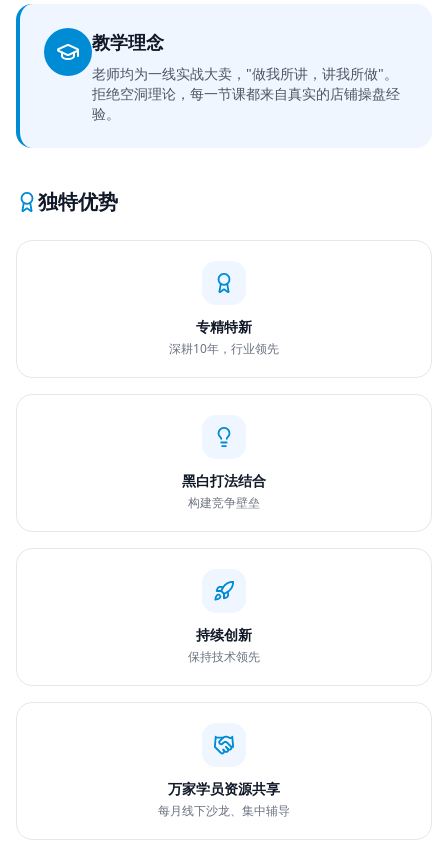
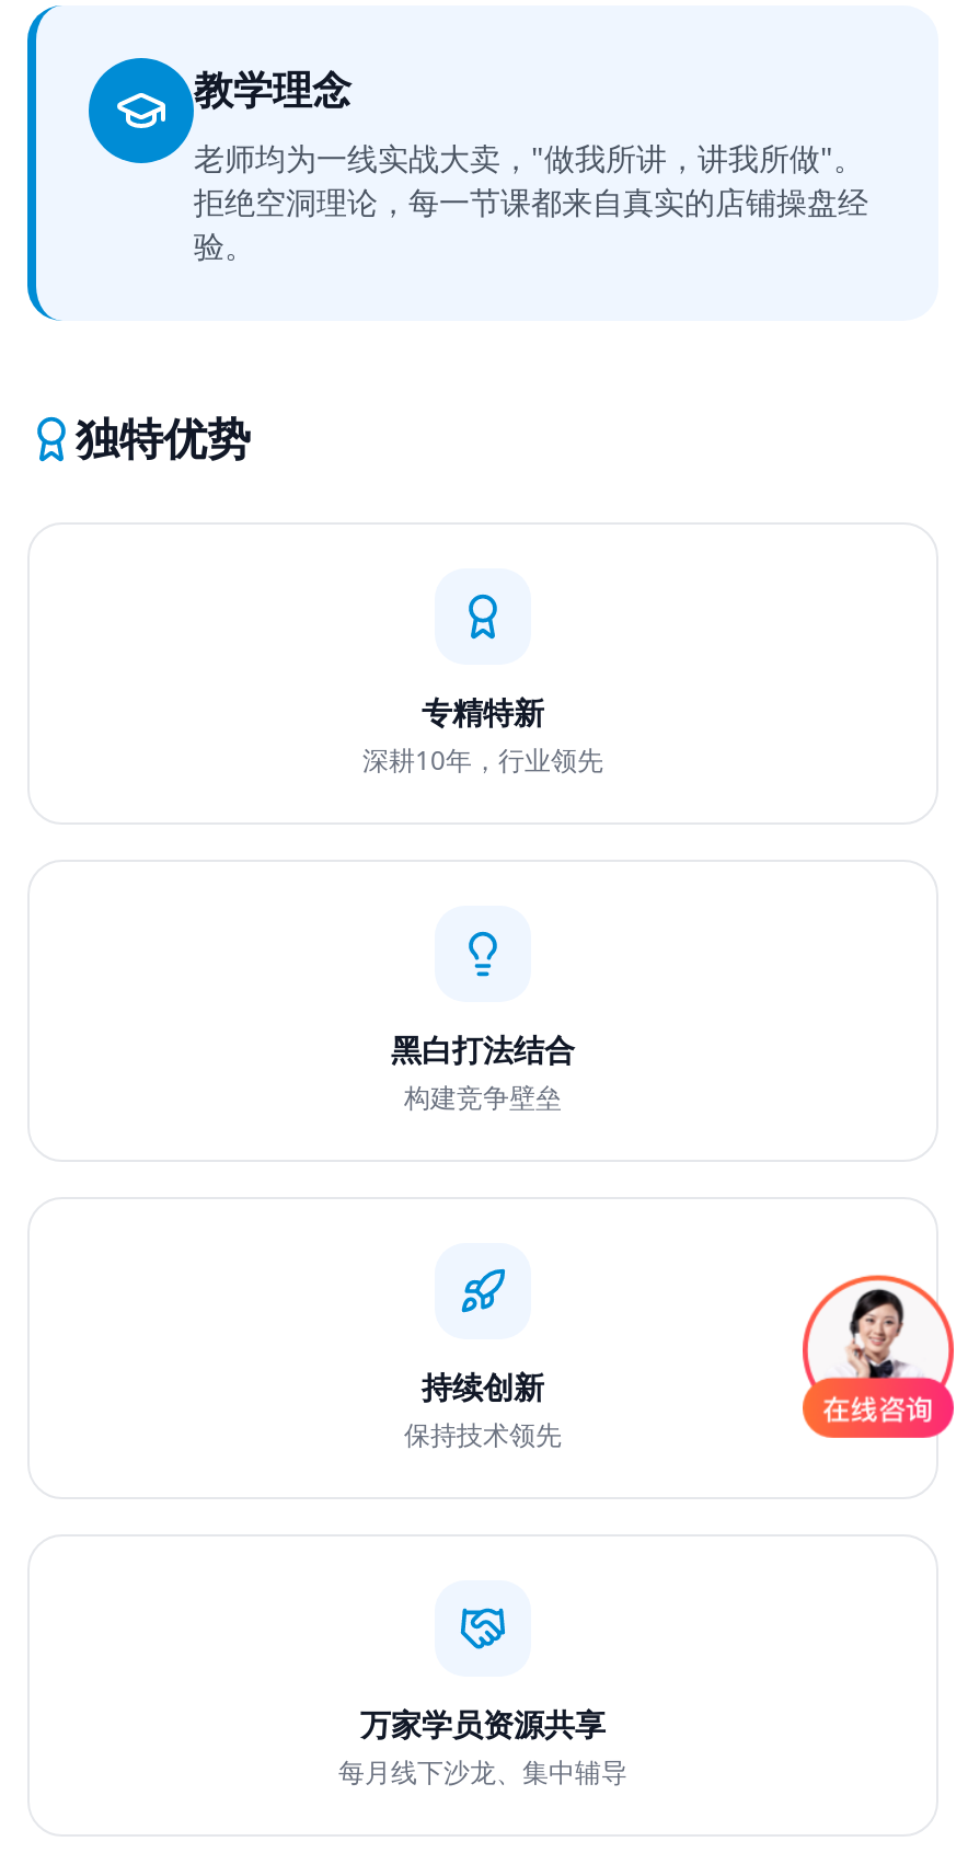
none -> [800,1271,956,1440] [image]

